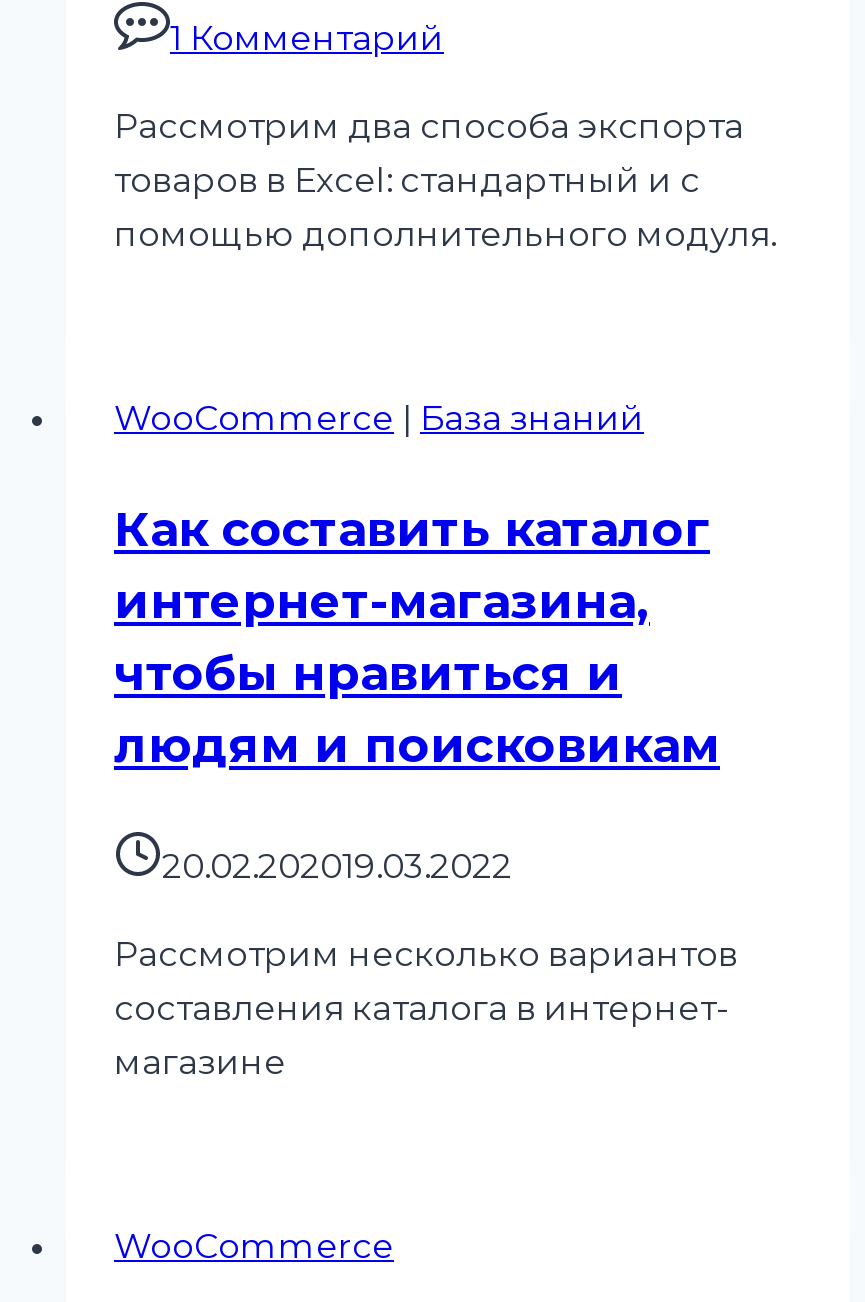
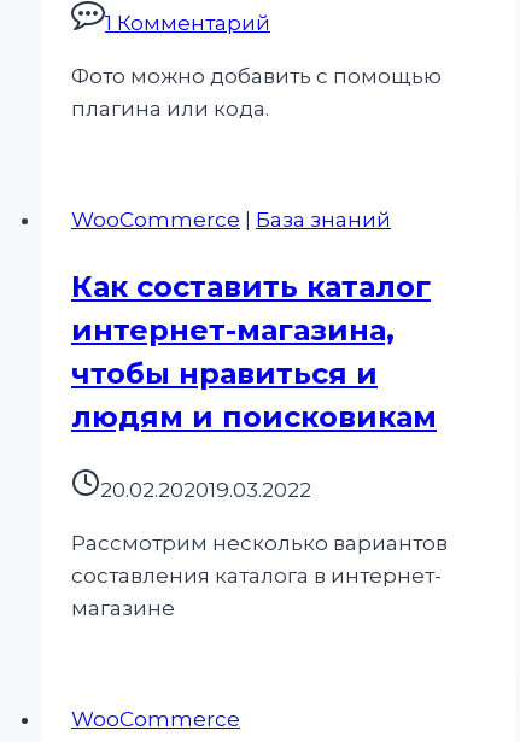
[114,105,776,253] Рассмотрим два способа экспорта | товаров в Excel: стандартный и с | помощью дополнительного модуля. -> [71,64,442,120] Фото можно добавить с помощью | плагина или кода.

